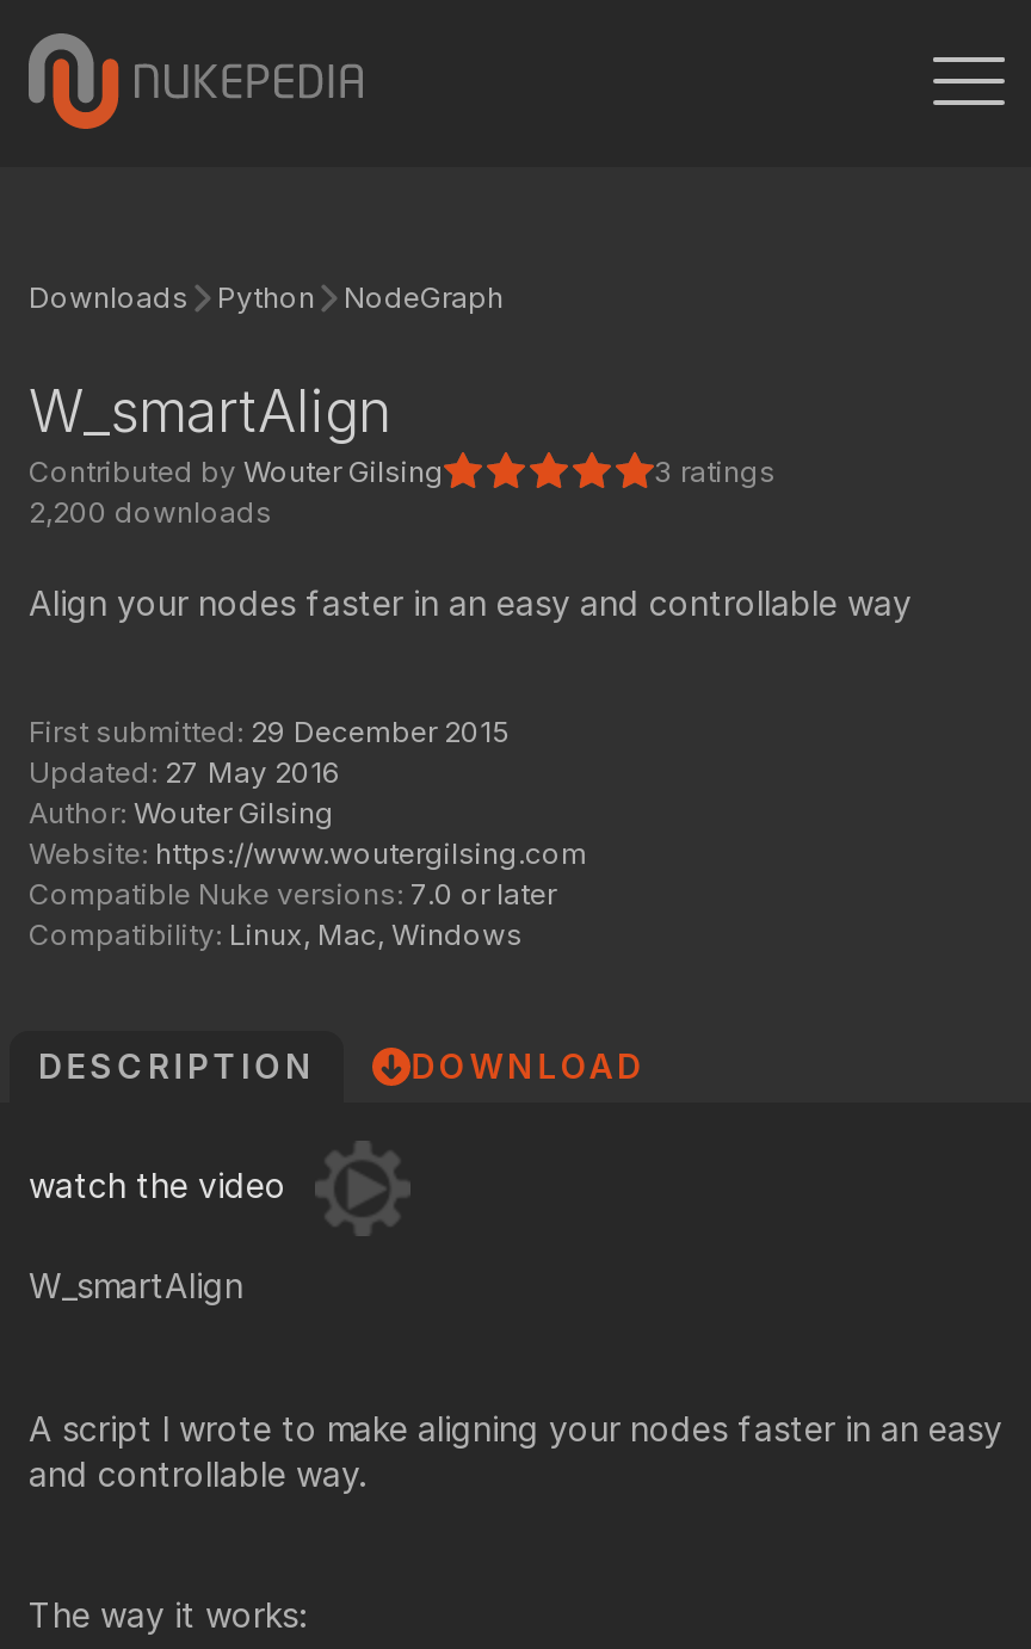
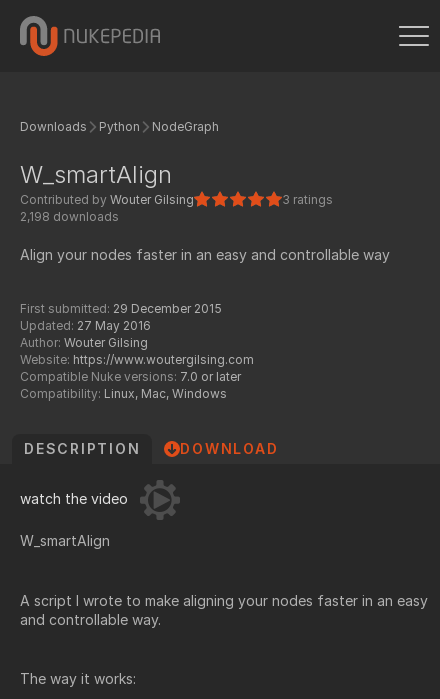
[29,494,272,530] 2,200 downloads -> [20,209,119,224] 2,198 downloads

